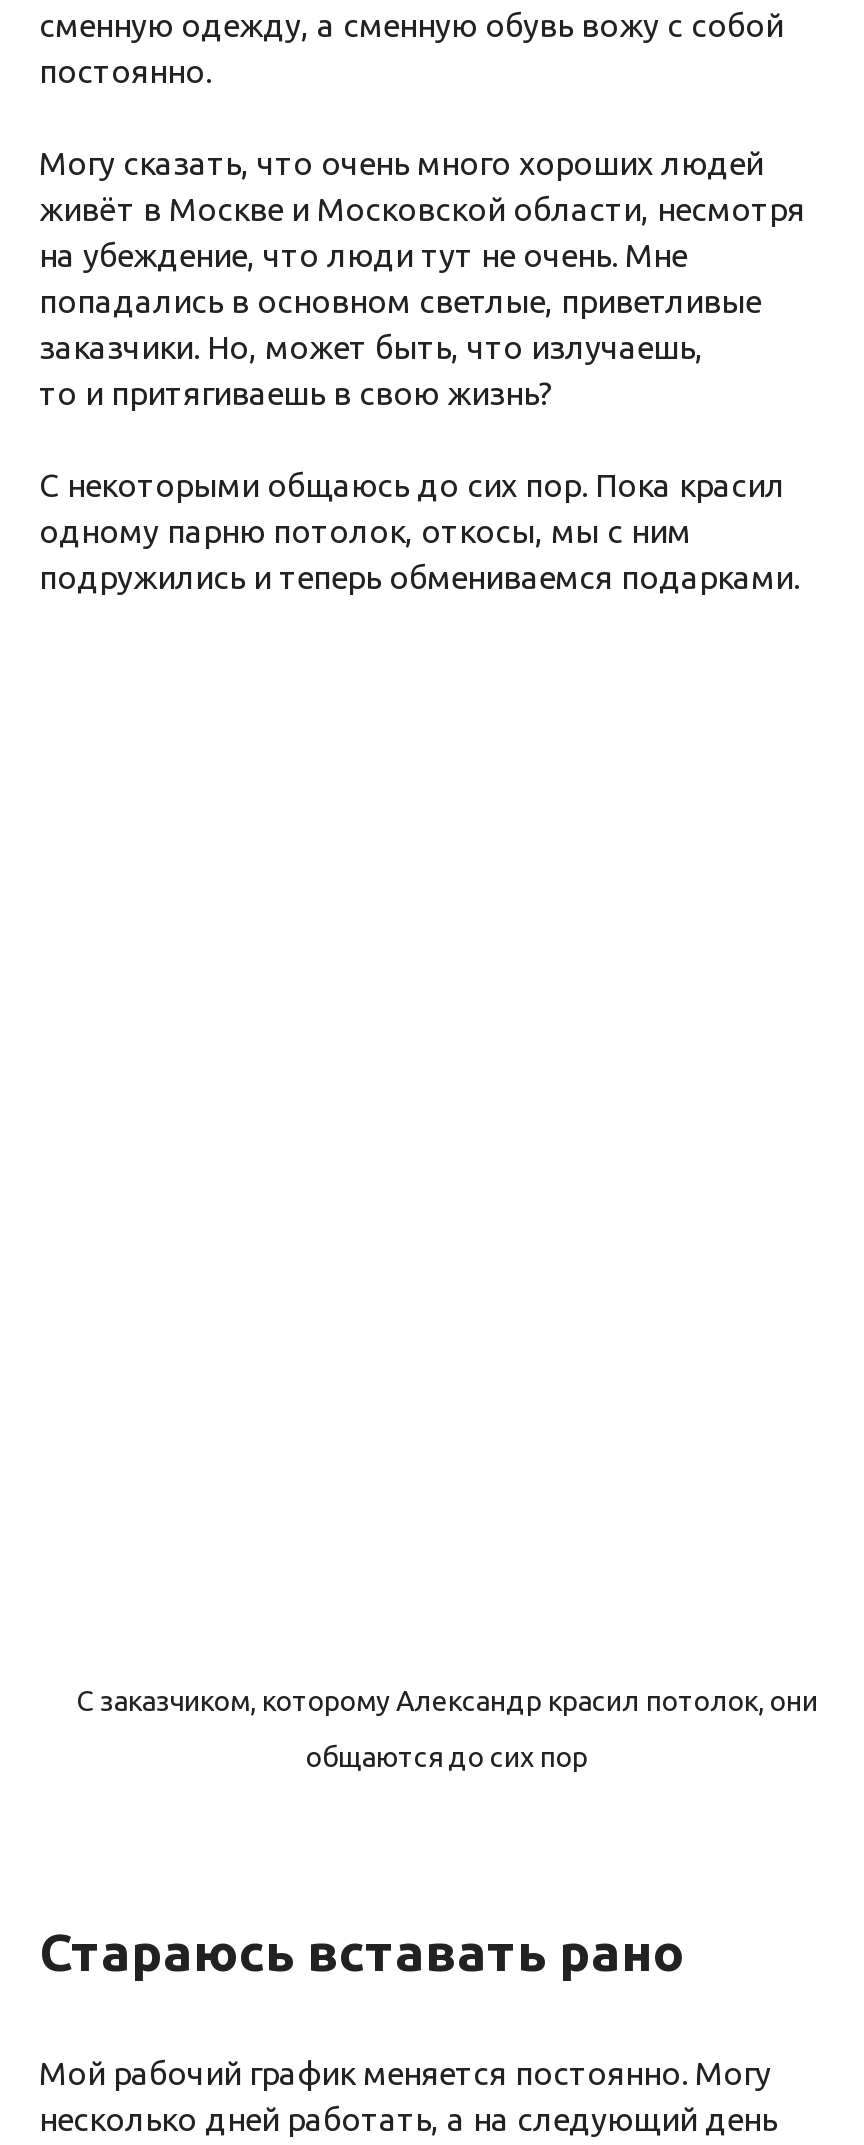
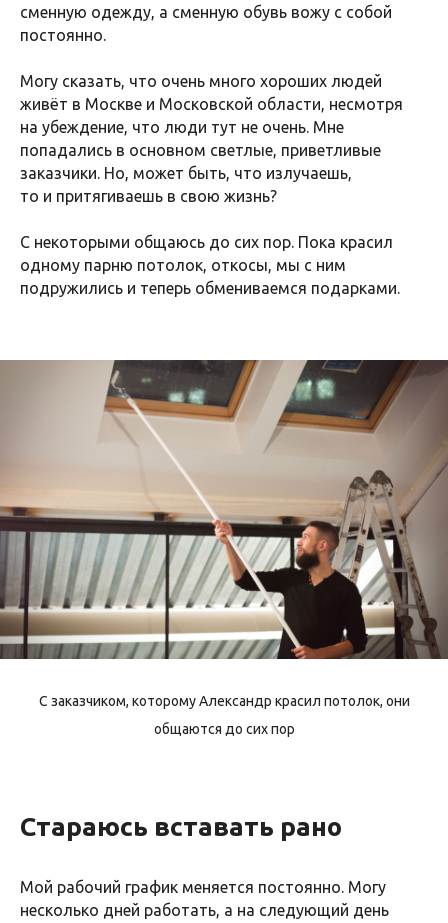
none -> [3,359,445,660] [image]

